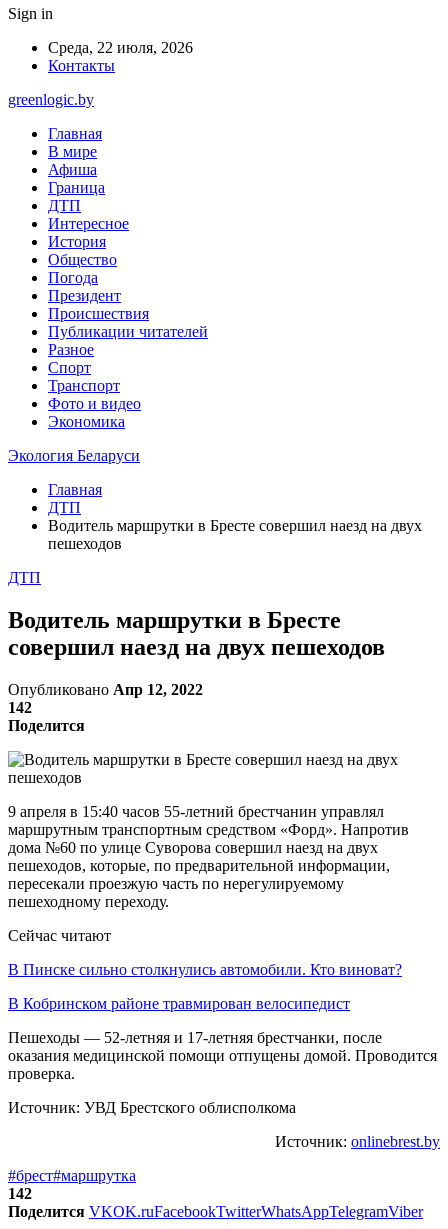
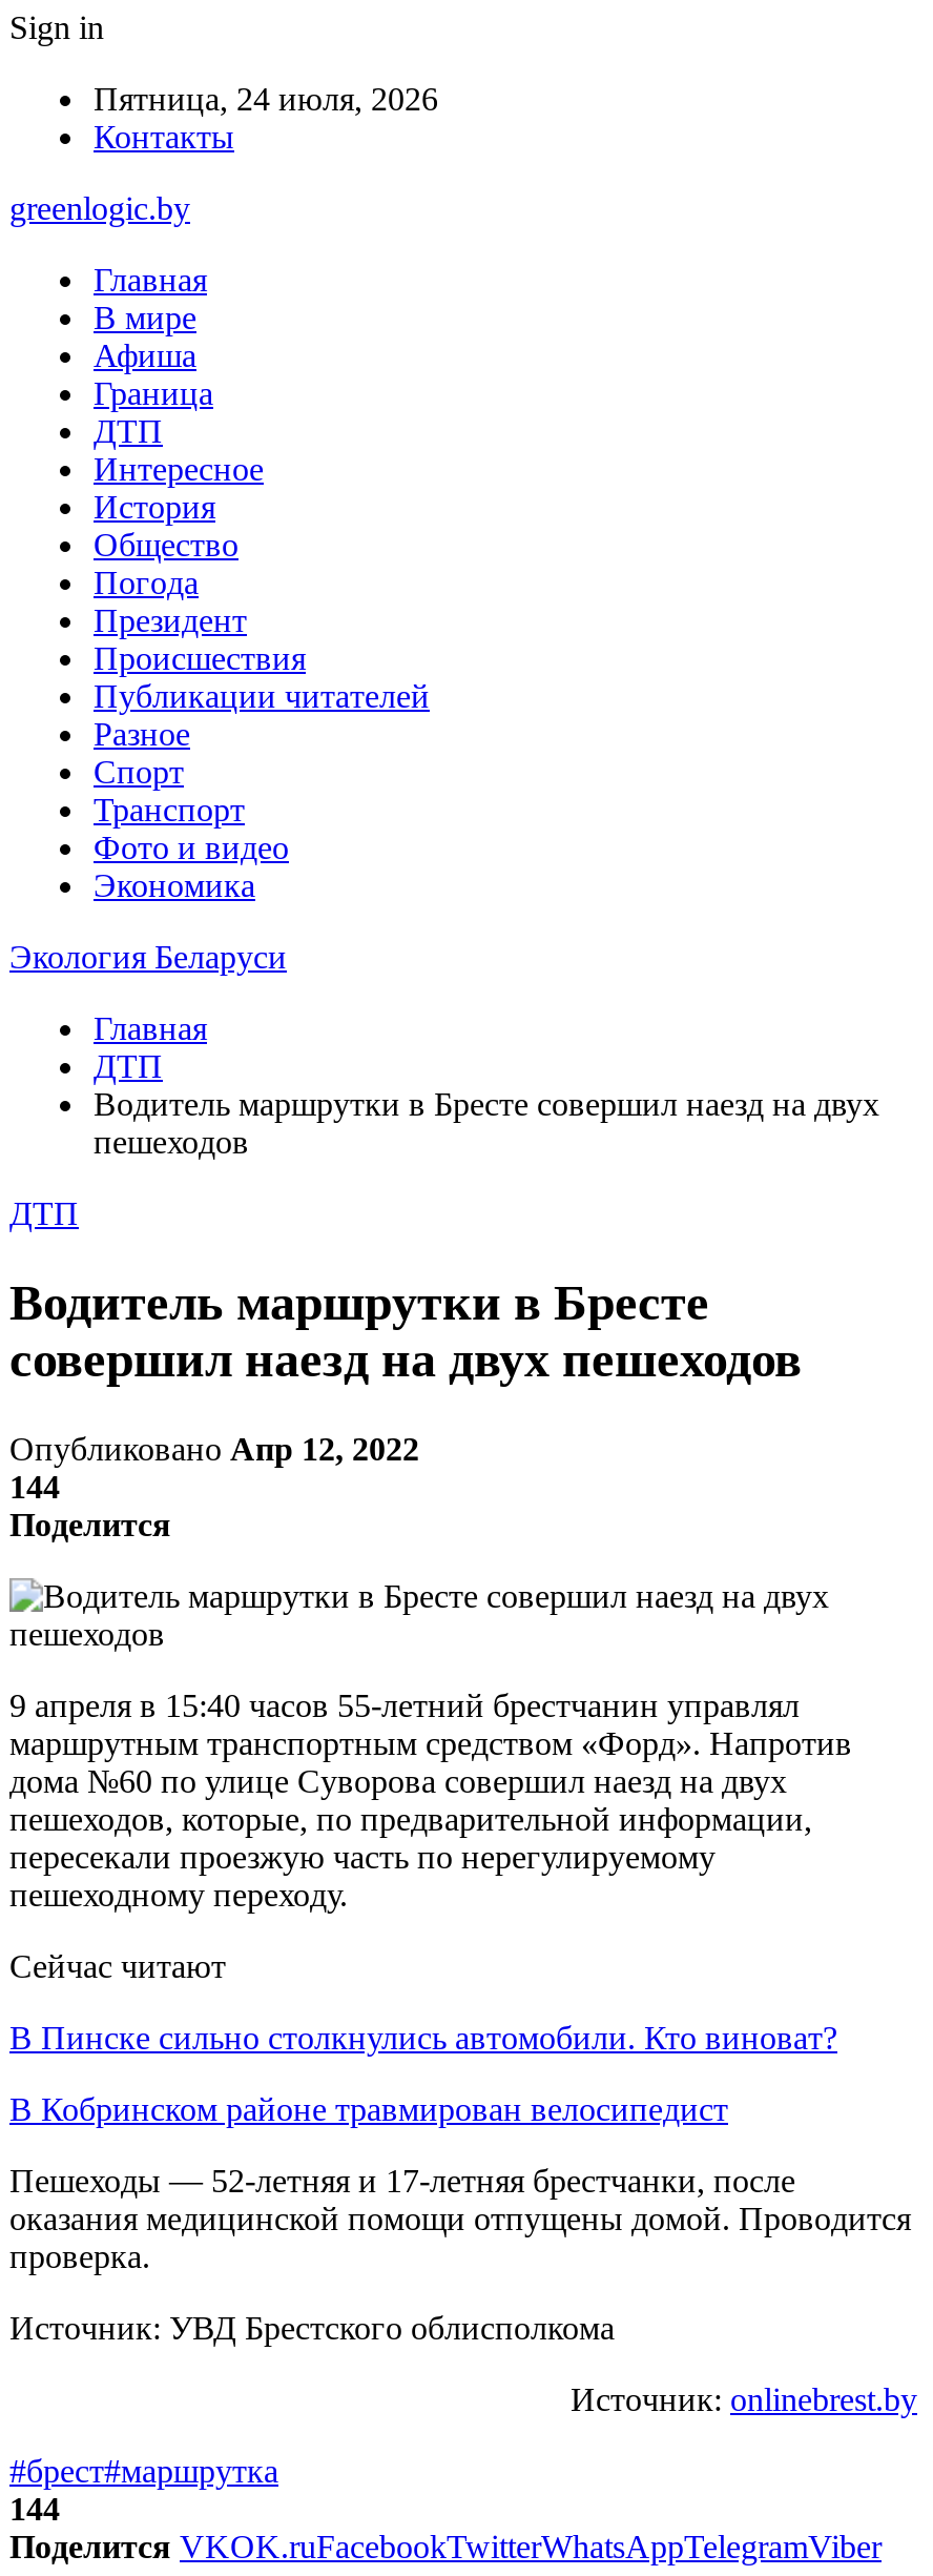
[48,39,193,56] Среда, 22 июля, 2026 -> [94,81,438,117] Пятница, 24 июля, 2026
[8,699,32,716] 142 -> [9,1468,60,1504] 144
[8,1185,32,1202] 142 -> [9,2490,60,2526] 144

